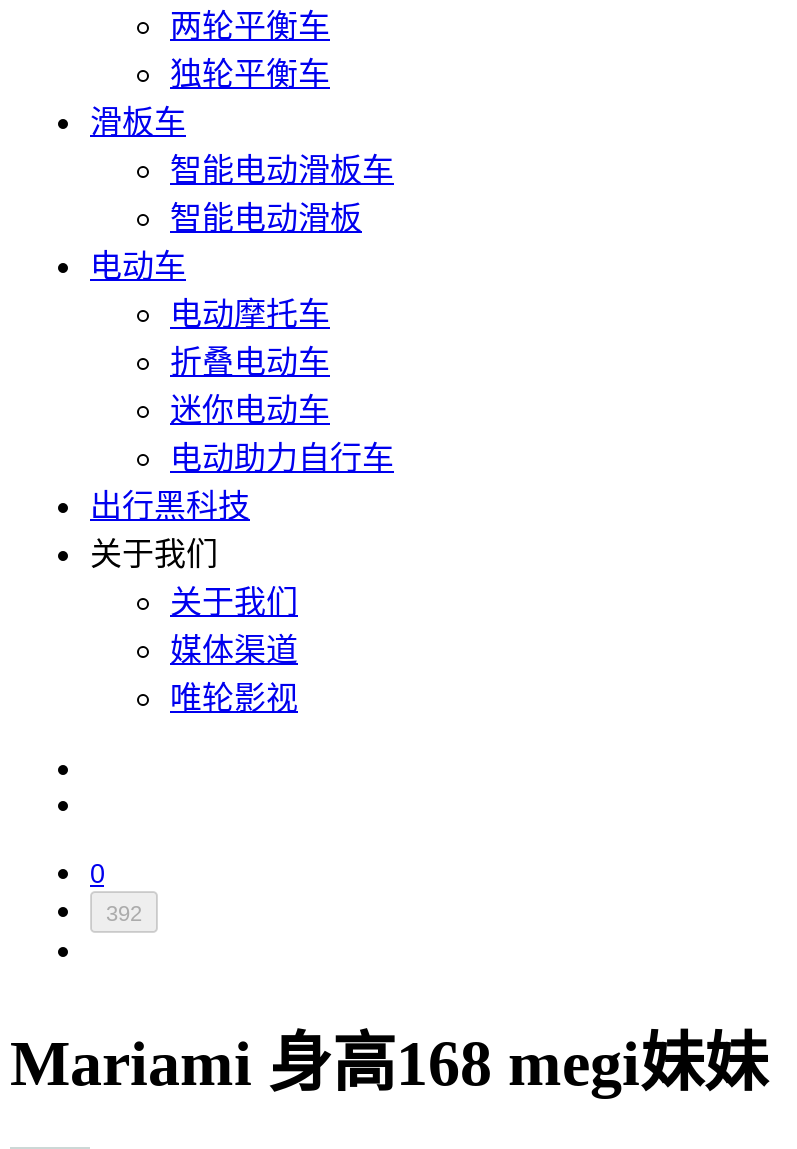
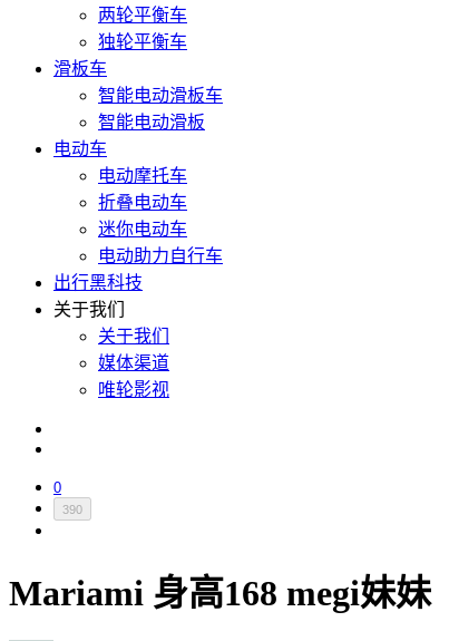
[106,901,142,925] 392 -> [62,503,82,516] 390

